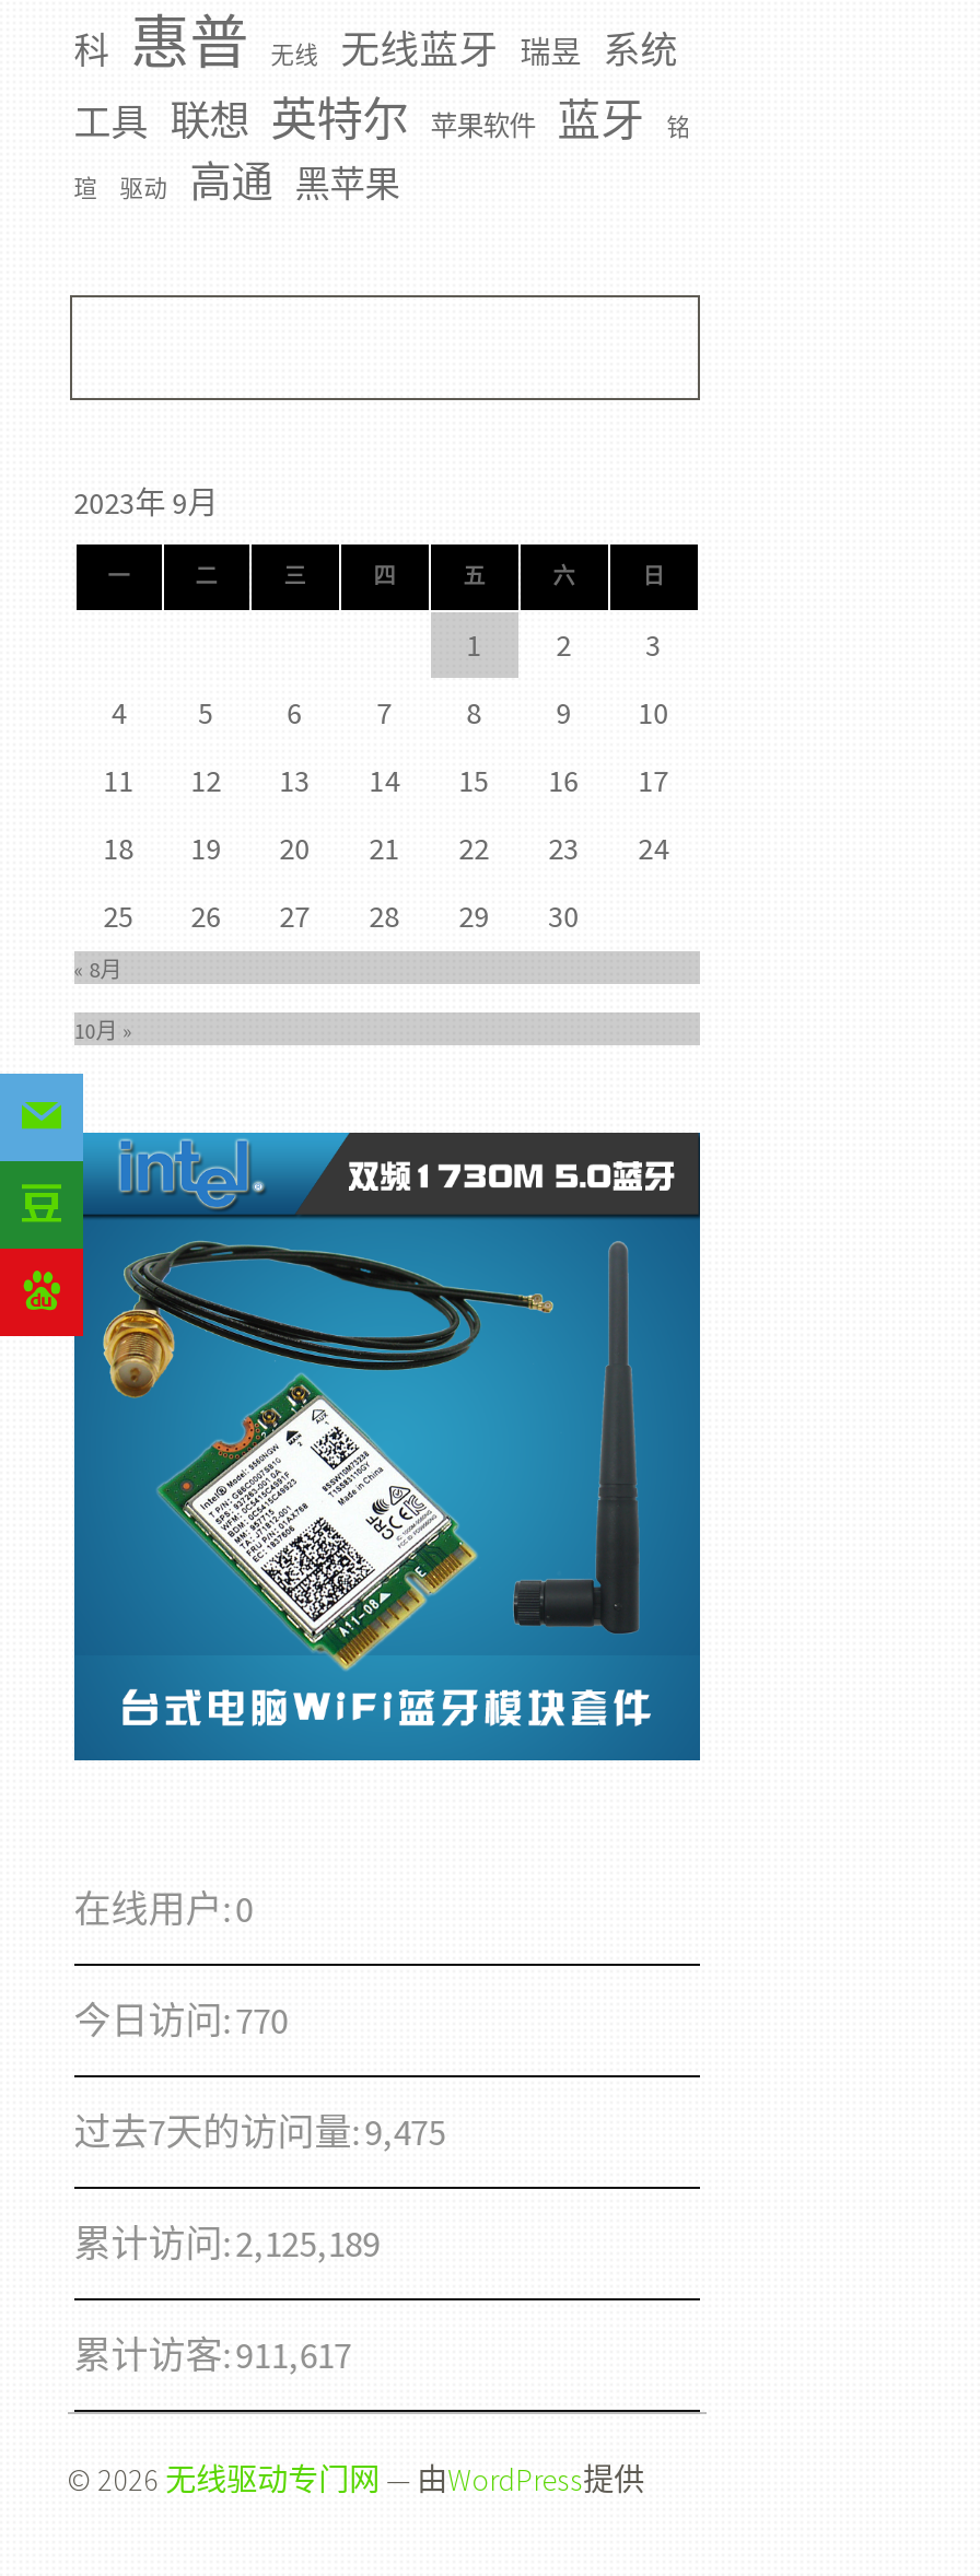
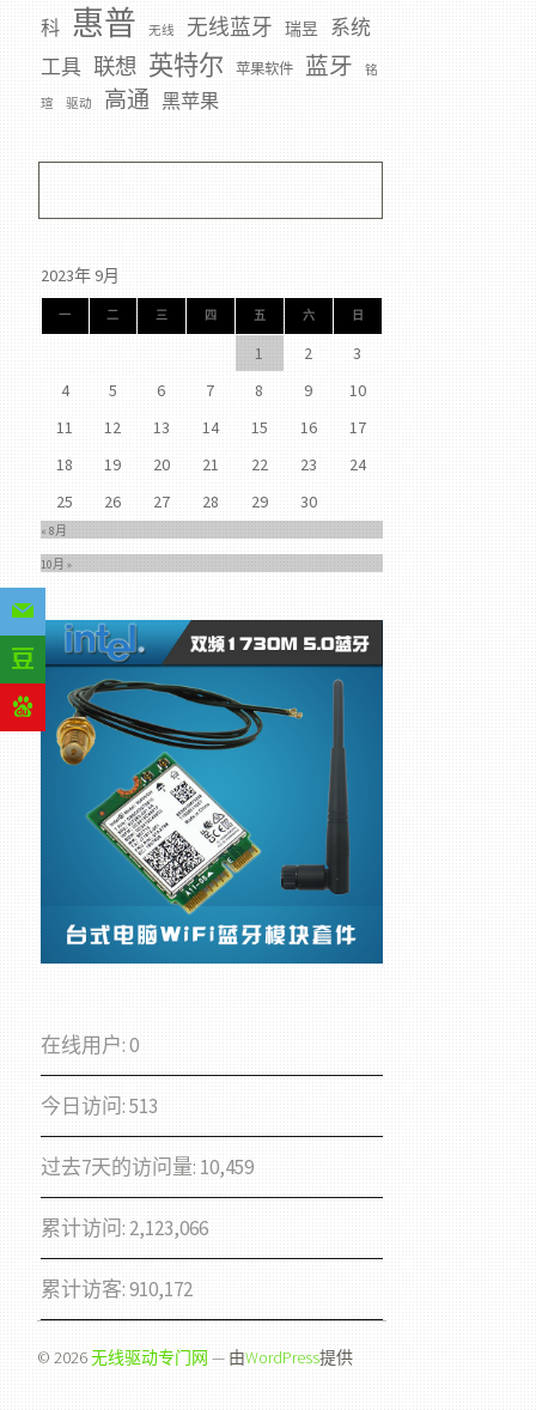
[74,1996,288,2044] 今日访问:770 -> [40,1092,158,1119] 今日访问:513
[74,2107,446,2155] 过去7天的访问量:9,475 -> [40,1153,253,1180] 过去7天的访问量:10,459
[74,2219,380,2267] 累计访问:2,125,189 -> [40,1215,208,1241] 累计访问:2,123,066
[74,2330,352,2379] 累计访客:911,617 -> [40,1276,192,1302] 累计访客:910,172

